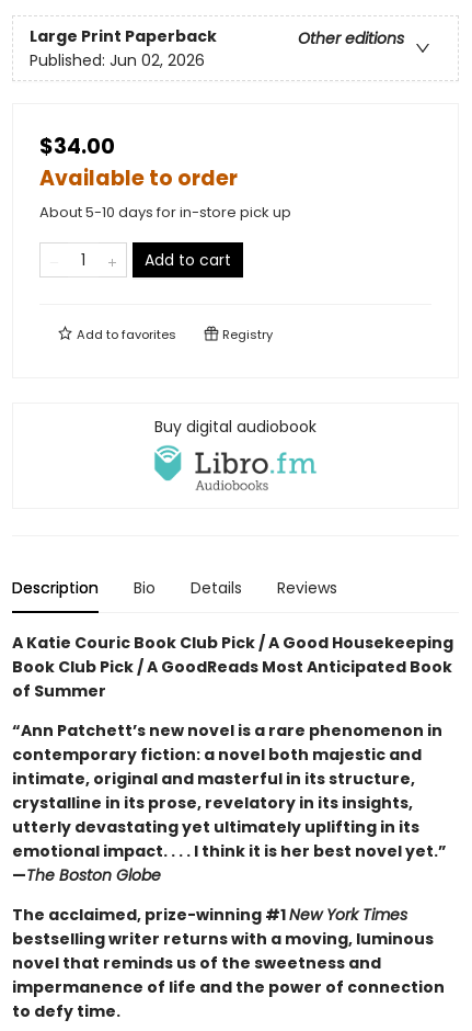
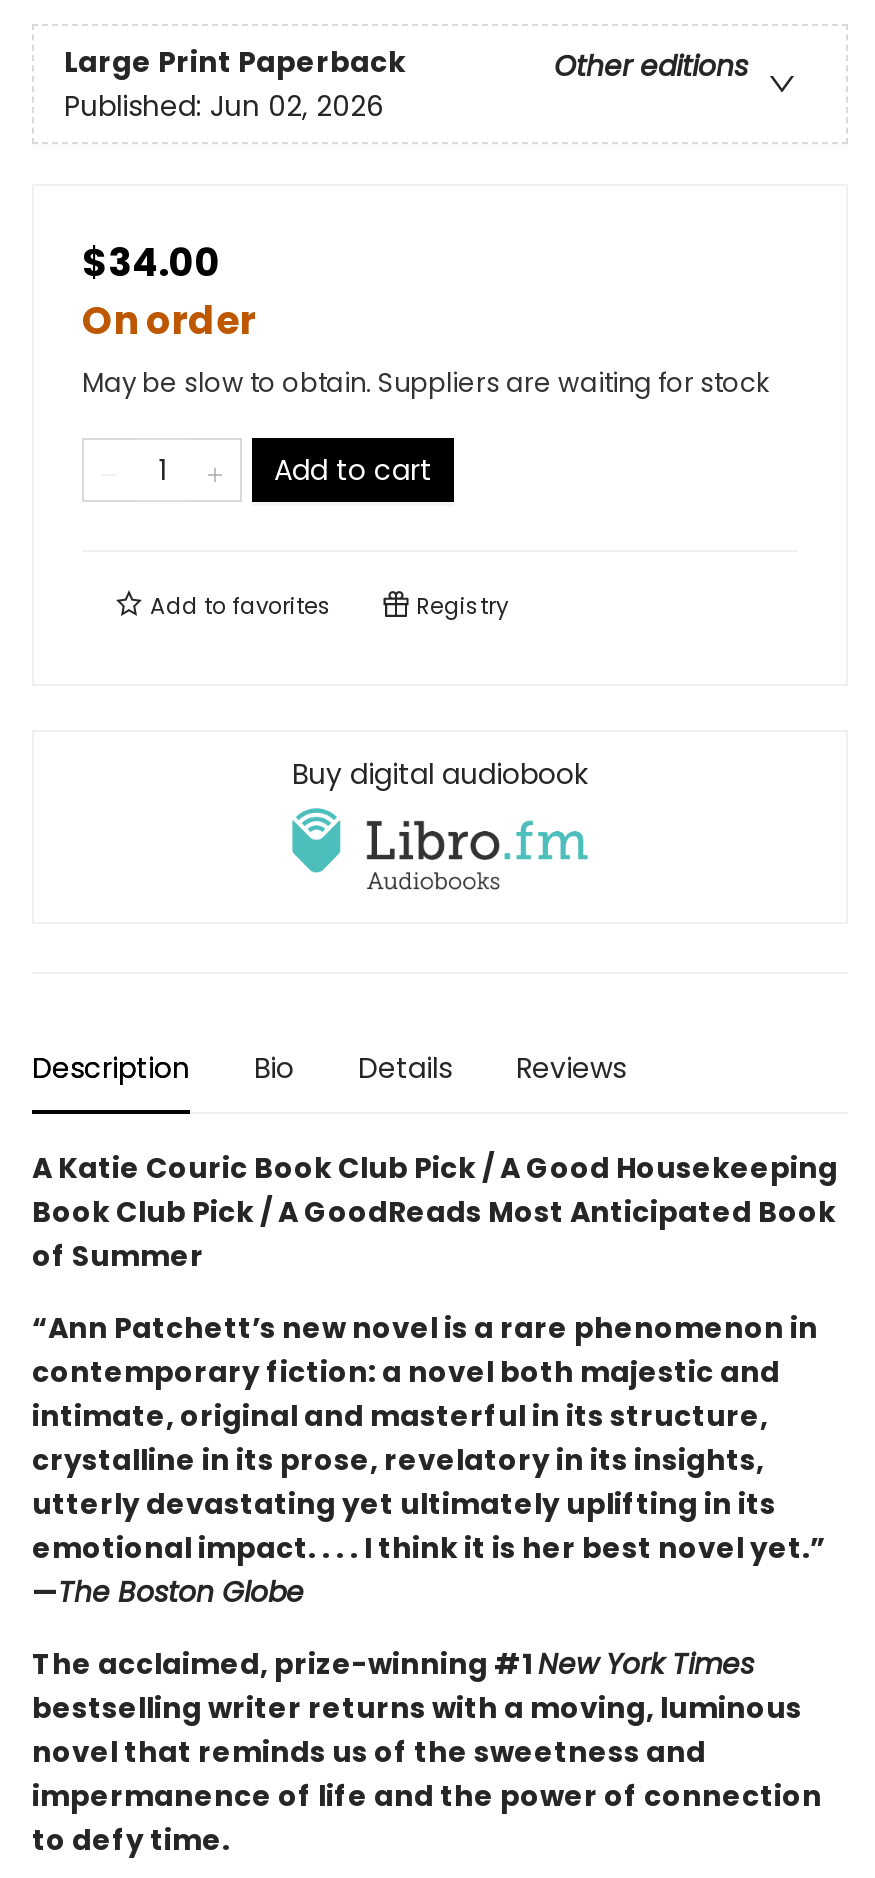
[39,164,291,223] Available to order | About 5-10 days for in-store pick up -> [82,295,770,403] On order | May be slow to obtain. Suppliers are waiting for stock

